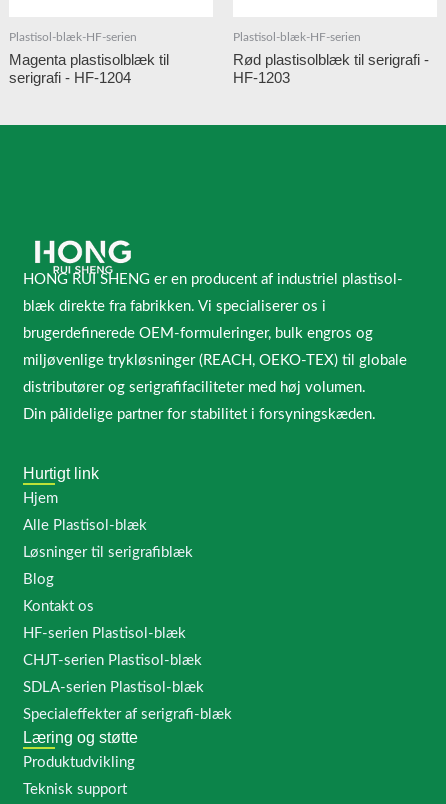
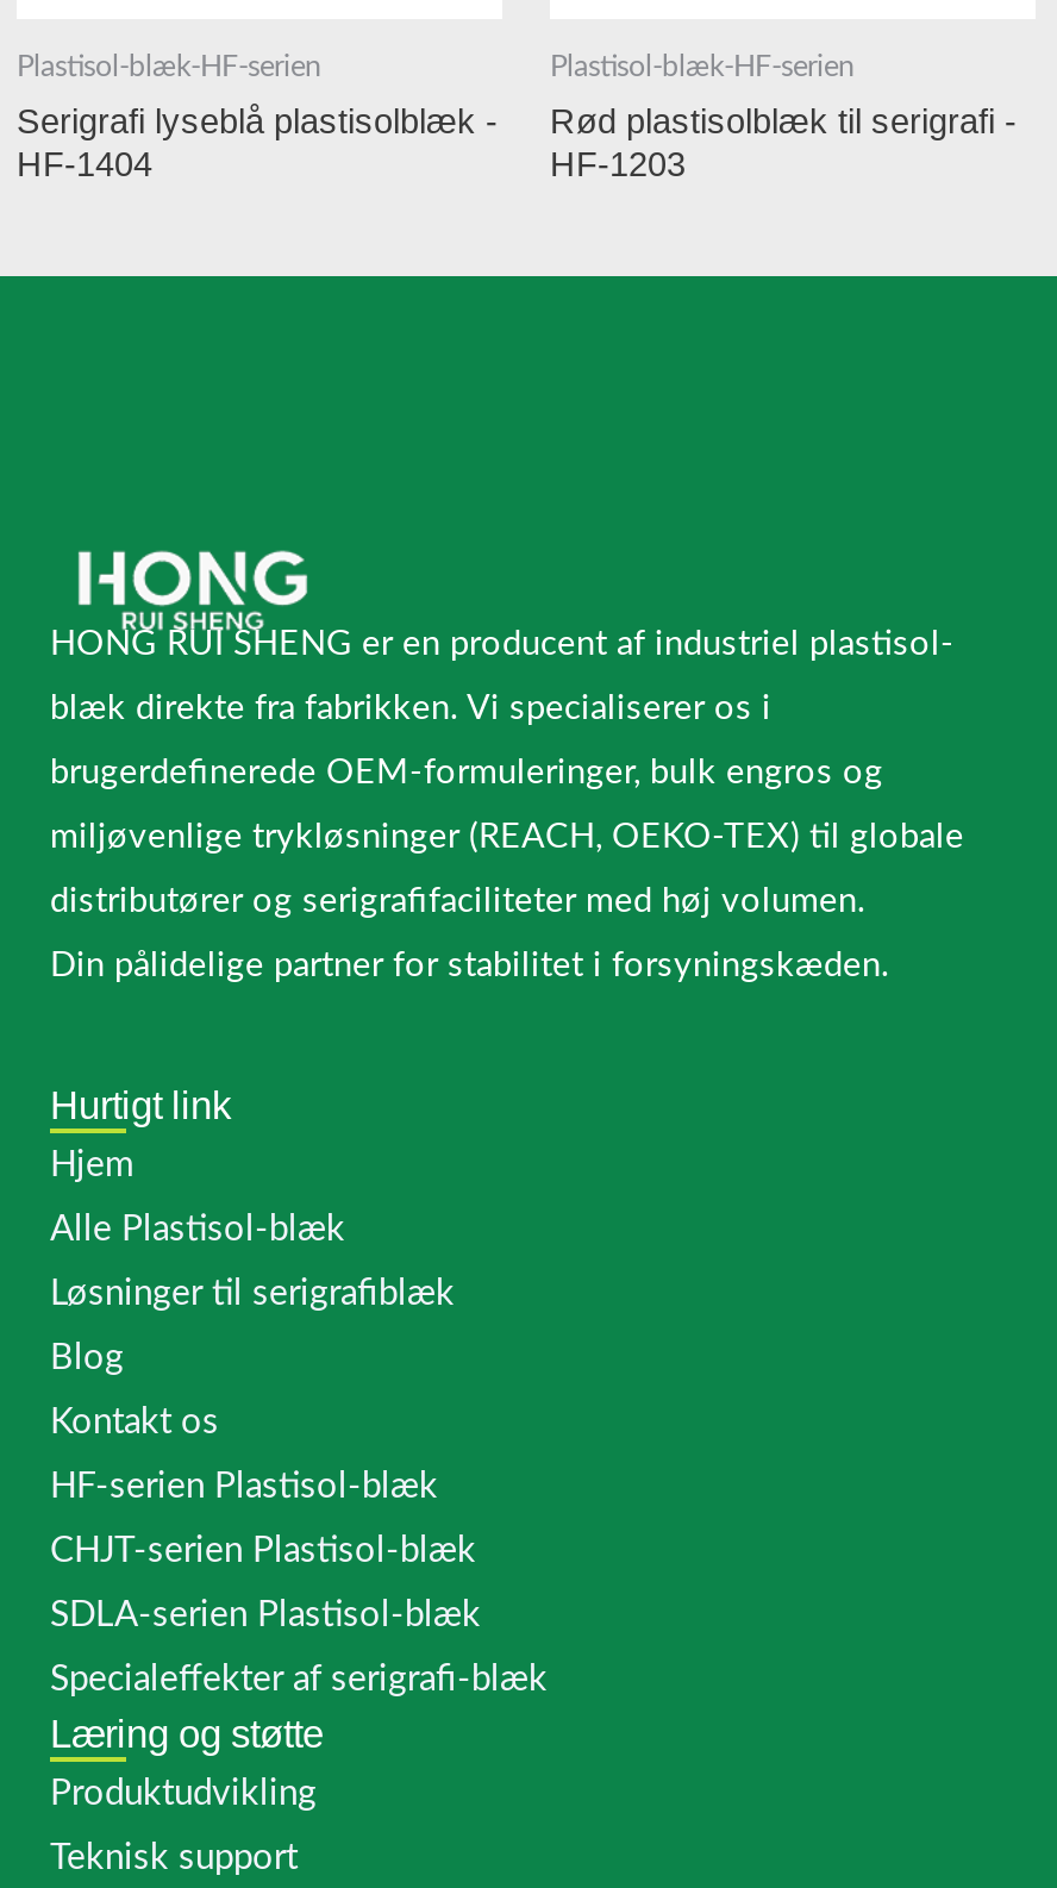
[9,52,169,86] Magenta plastisolblæk til | serigrafi - HF-1204 -> [17,103,498,184] Serigrafi lyseblå plastisolblæk - | HF-1404

